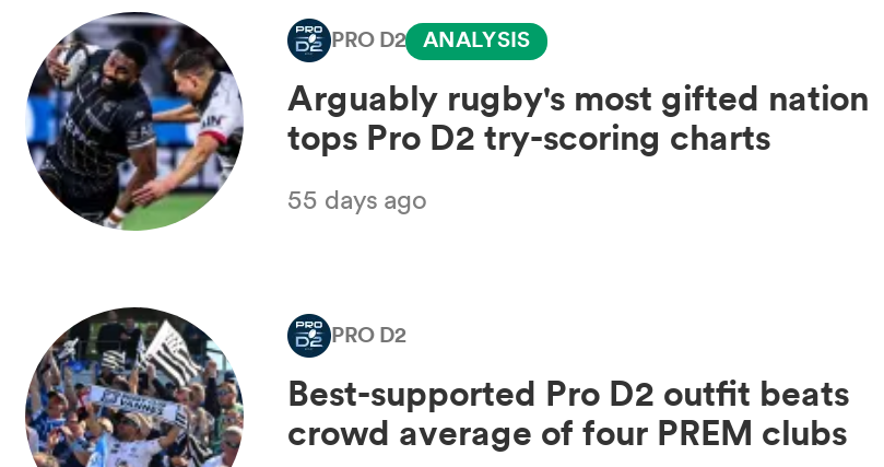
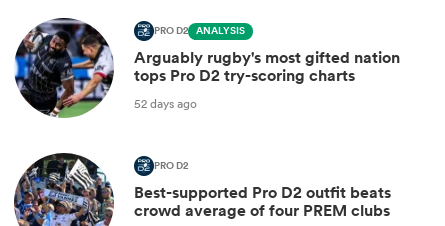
[287,180,427,217] 55 days ago -> [134,95,197,112] 52 days ago

